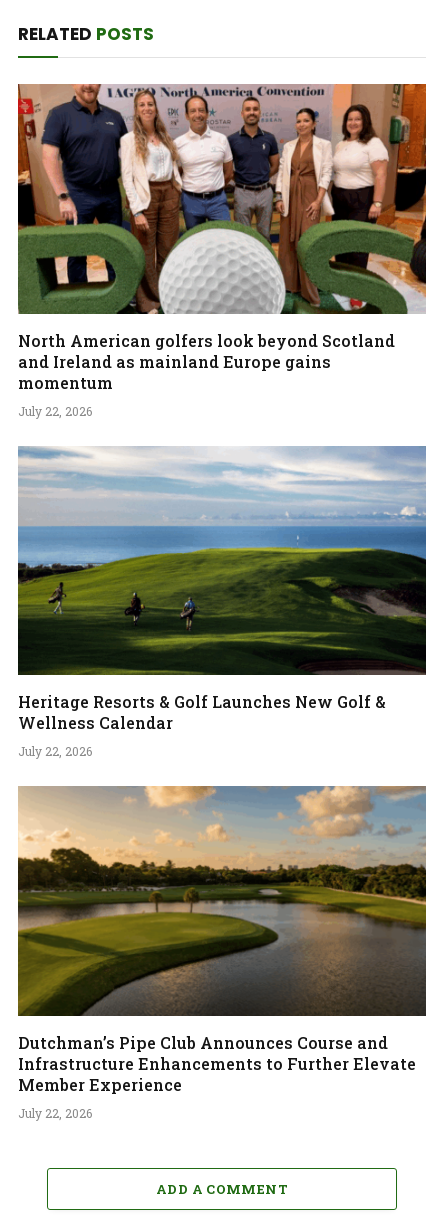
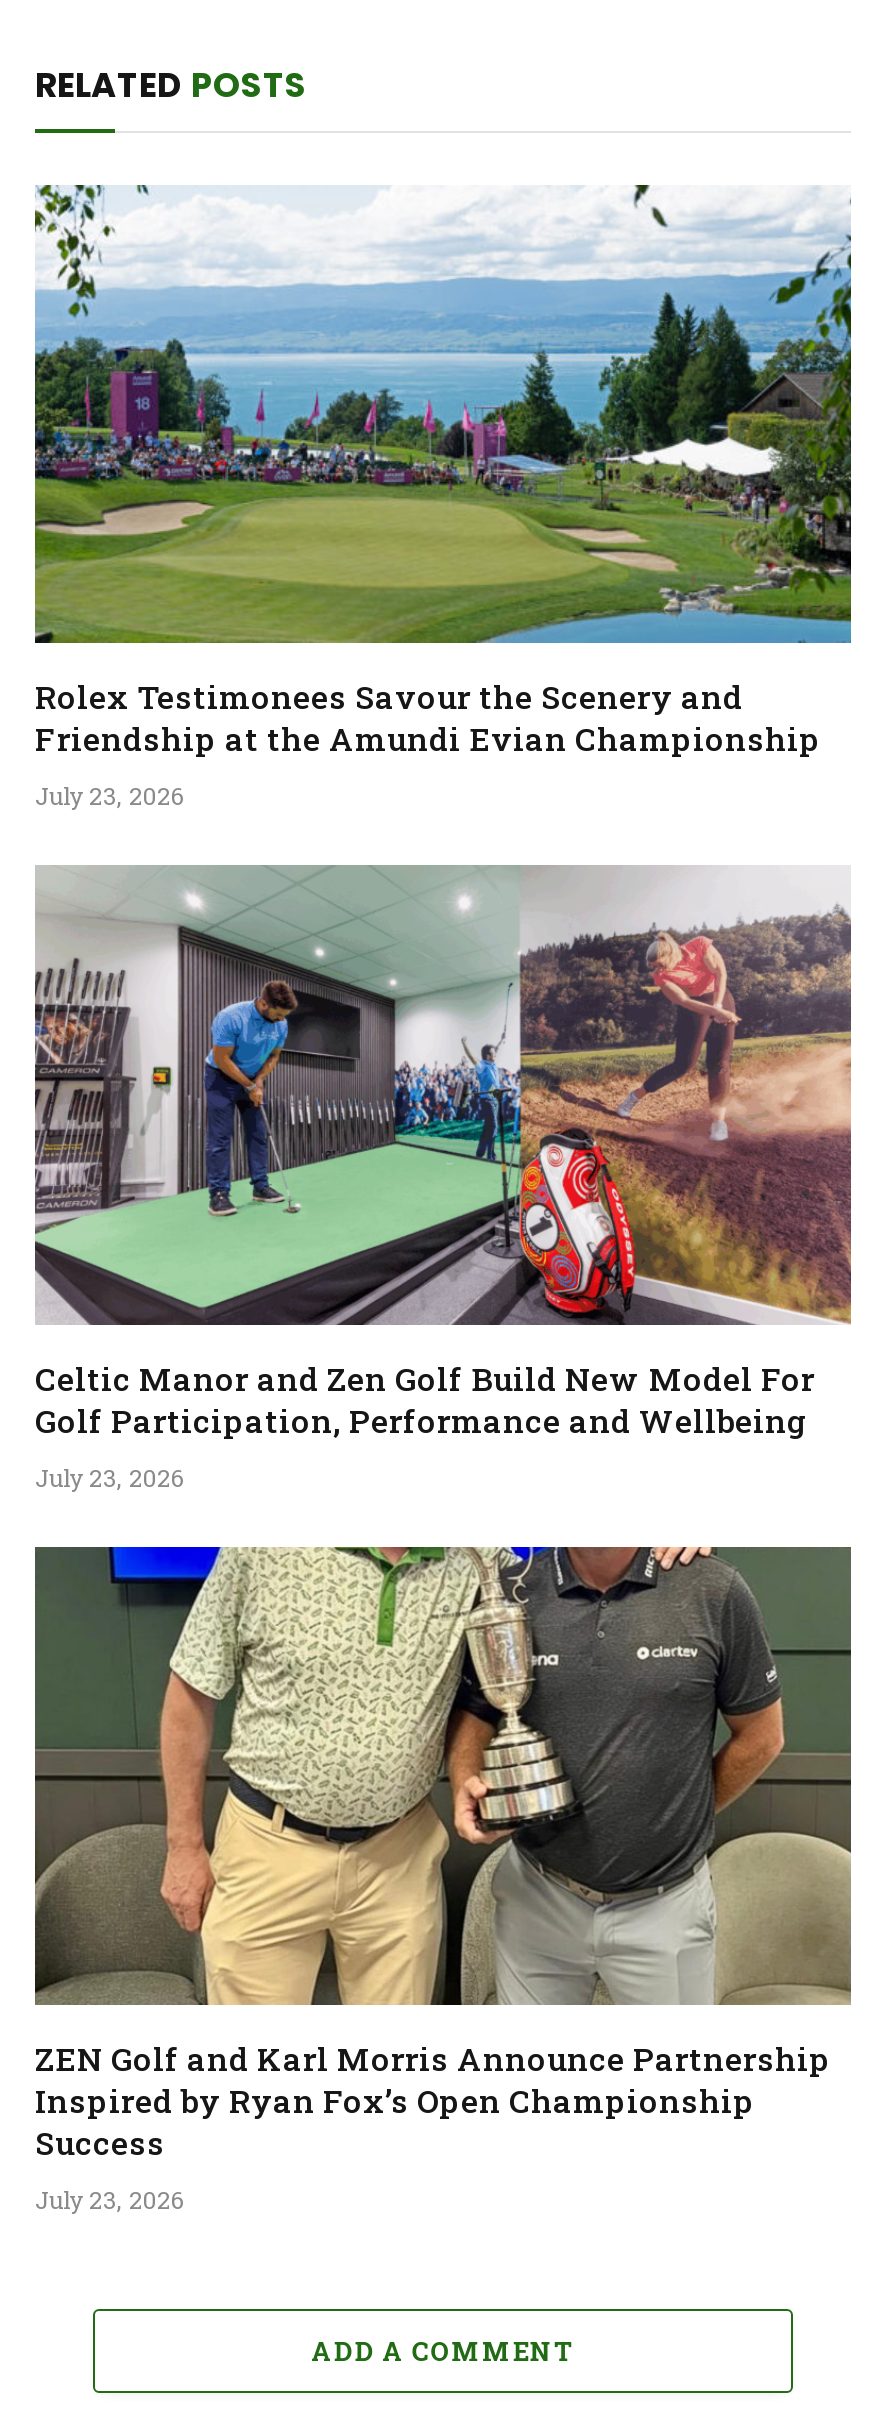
[17,83,427,393] [image] | North American golfers look beyond Scotland | and Ireland as mainland Europe gains | momentum -> [33,184,853,759] [image] | Rolex Testimonees Savour the Scenery and | Friendship at the Amundi Evian Championship
[18,403,92,419] July 22, 2026 -> [35,779,183,811] July 23, 2026
[17,446,427,733] [image] | Heritage Resorts & Golf Launches New Golf & | Wellness Calendar -> [33,864,853,1440] [image] | Celtic Manor and Zen Golf Build New Model For | Golf Participation, Performance and Wellbeing
[18,743,92,759] July 22, 2026 -> [35,1460,183,1492] July 23, 2026
[17,785,426,1095] [image] | Dutchman’s Pipe Club Announces Course and | Infrastructure Enhancements to Further Elevate | Member Experience -> [33,1544,851,2163] [image] | ZEN Golf and Karl Morris Announce Partnership | Inspired by Ryan Fox’s Open Championship | Success
[18,1105,92,1121] July 22, 2026 -> [35,2183,183,2215] July 23, 2026

